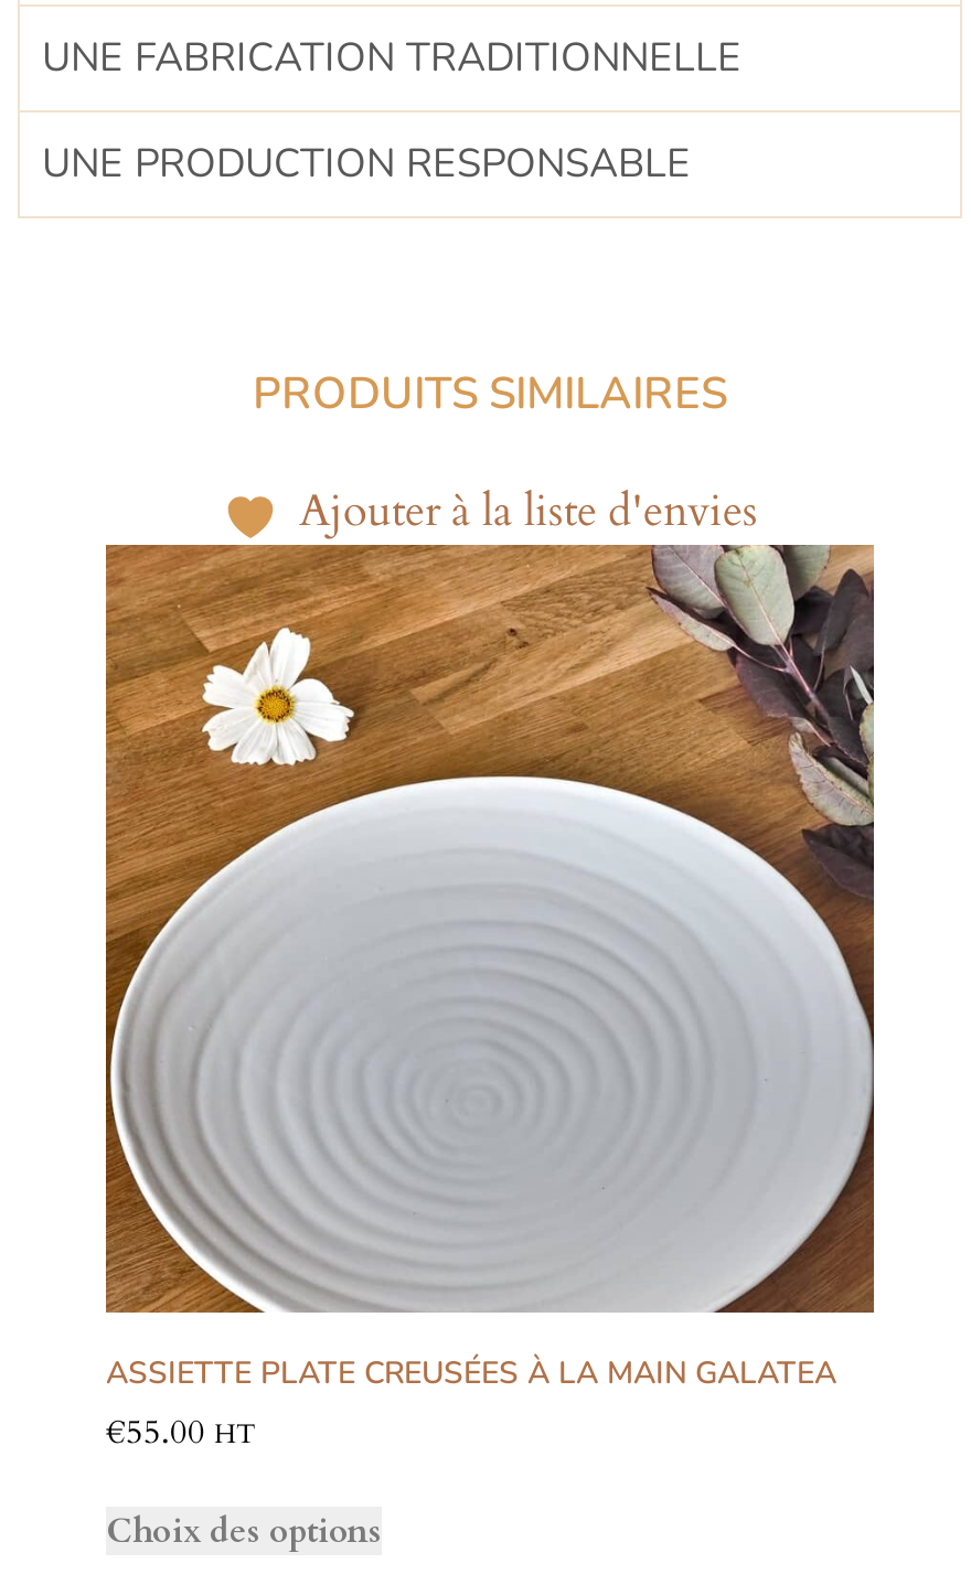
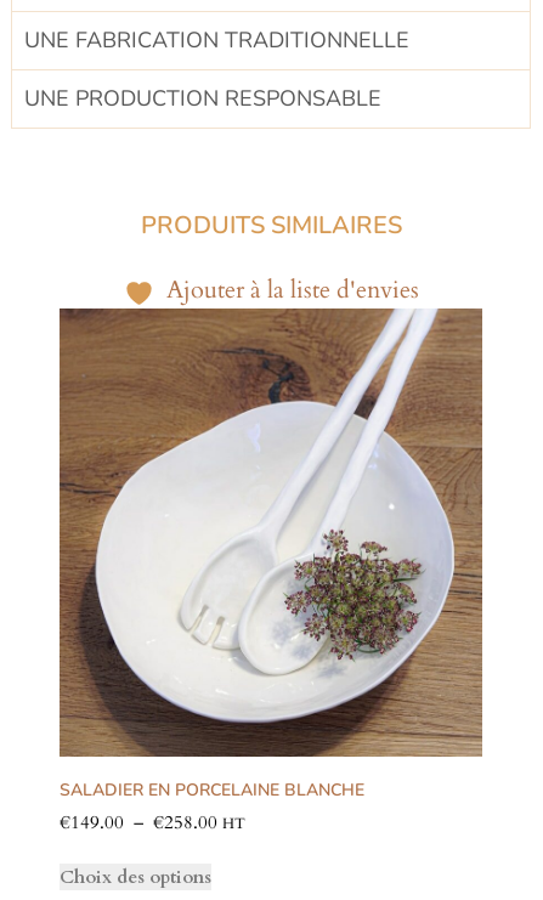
[106,543,876,1455] [image] | ASSIETTE PLATE CREUSÉES À LA MAIN GALATEA | €55.00 HT -> [60,307,482,835] [image] | SALADIER EN PORCELAINE BLANCHE | €149.00 – €258.00 HT

